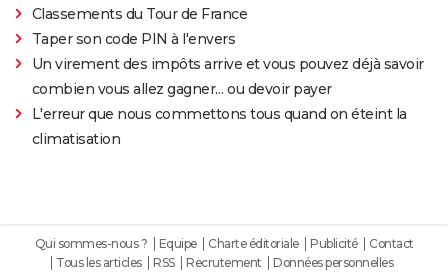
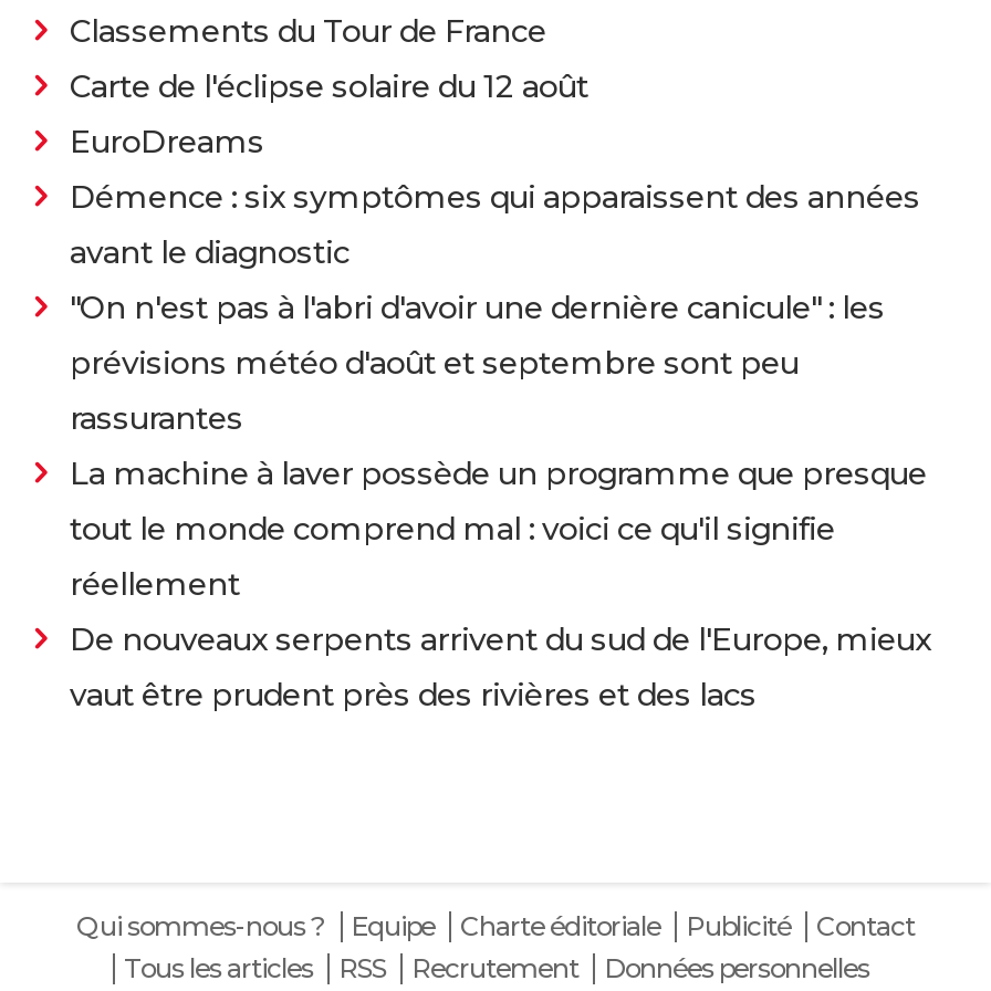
[31,30,423,148] Taper son code PIN à l'envers | Un virement des impôts arrive et vous pouvez déjà savoir | combien vous allez gagner… ou devoir payer | L'erreur que nous commettons tous quand on éteint la | climatisation -> [70,67,931,715] Carte de l'éclipse solaire du 12 août | EuroDreams | Démence : six symptômes qui apparaissent des années | avant le diagnostic | "On n'est pas à l'abri d'avoir une dernière canicule" : les | prévisions météo d'août et septembre sont peu | rassurantes | La machine à laver possède un programme que presque | tout le monde comprend mal : voici ce qu'il signifie | réellement | De nouveaux serpents arrivent du sud de l'Europe, mieux | vaut être prudent près des rivières et des lacs

